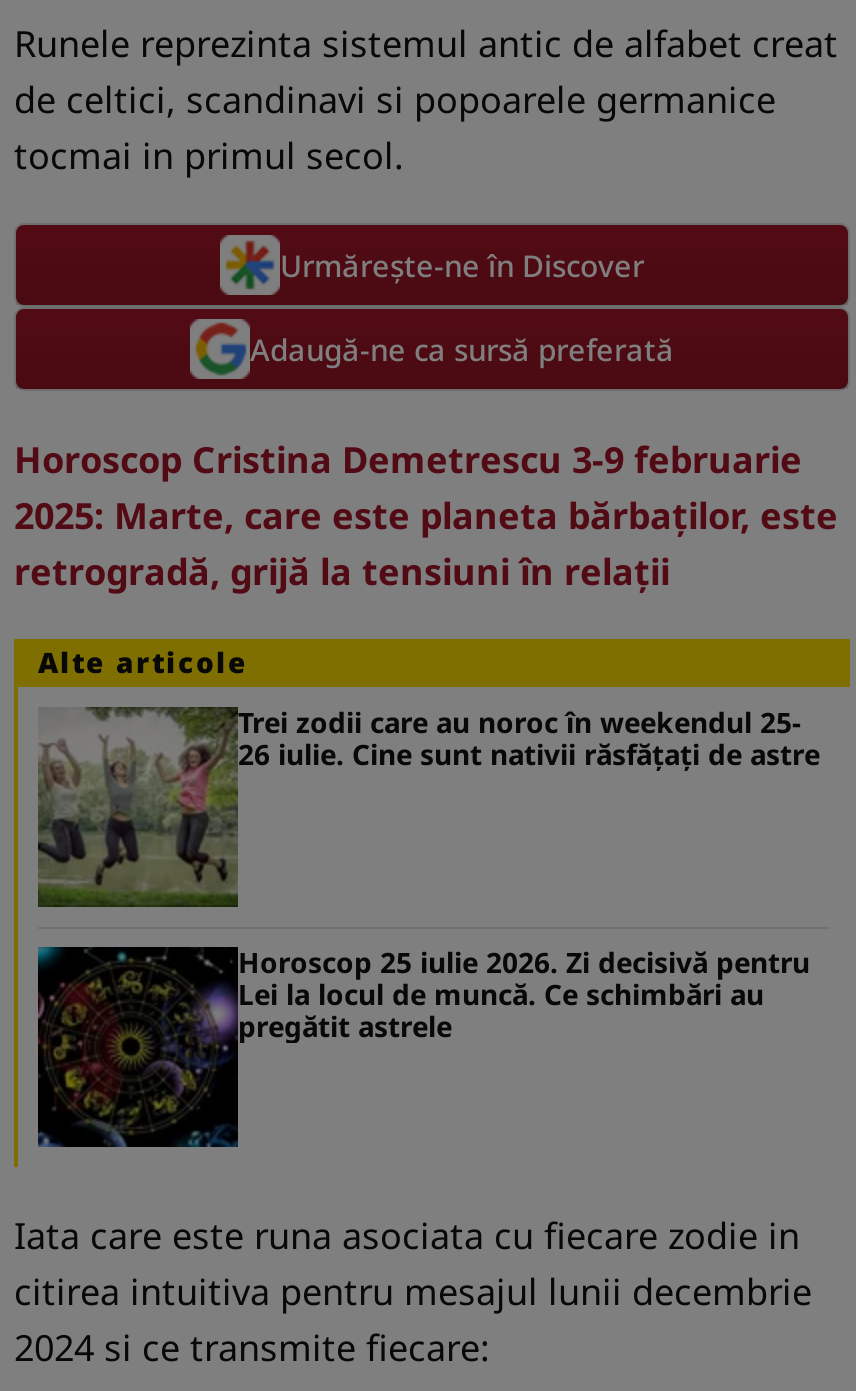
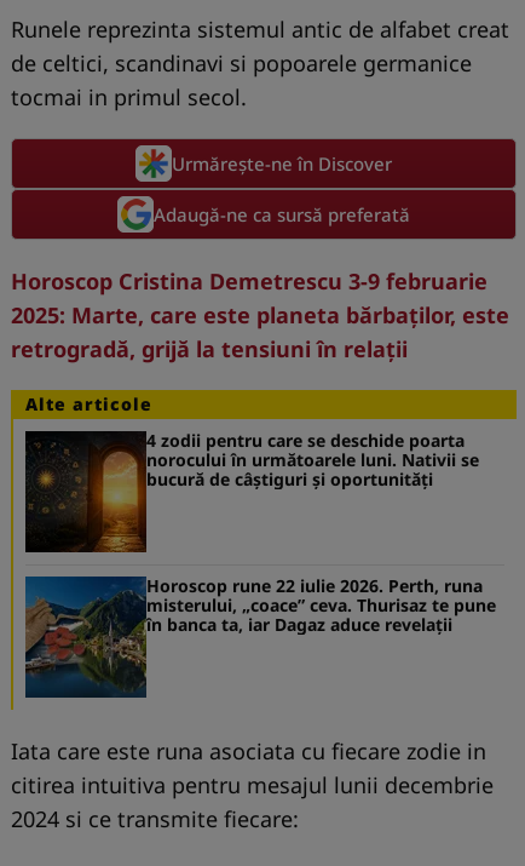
[36,702,820,909] [image] | Trei zodii care au noroc în weekendul 25- | 26 iulie. Cine sunt nativii răsfățați de astre -> [24,428,479,554] [image] | 4 zodii pentru care se deschide poarta | norocului în următoarele luni. Nativii se | bucură de câștiguri și oportunități
[36,942,810,1149] [image] | Horoscop 25 iulie 2026. Zi decisivă pentru | Lei la locul de muncă. Ce schimbări au | pregătit astrele -> [24,574,496,698] [image] | Horoscop rune 22 iulie 2026. Perth, runa | misterului, „coace” ceva. Thurisaz te pune | în banca ta, iar Dagaz aduce revelaţii

